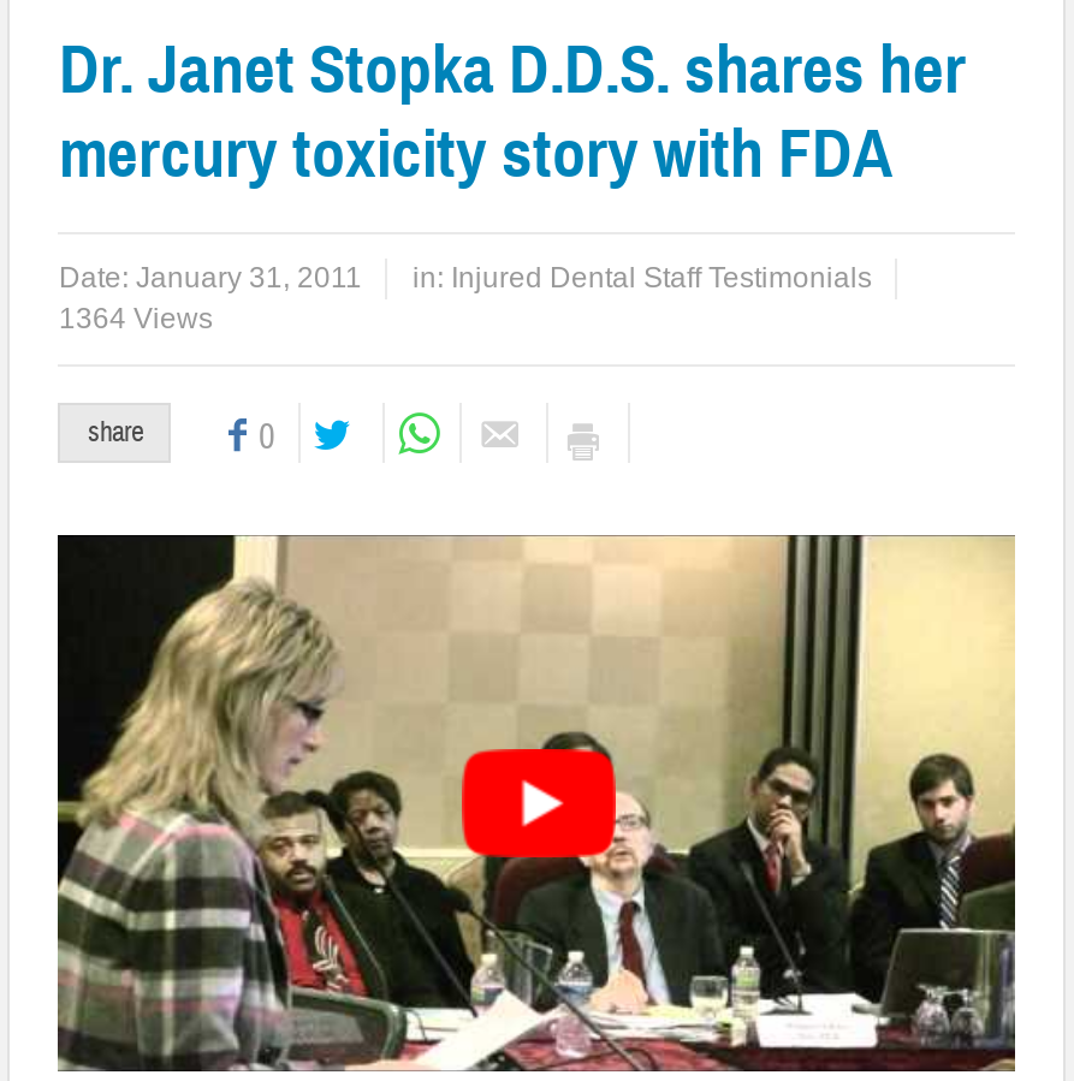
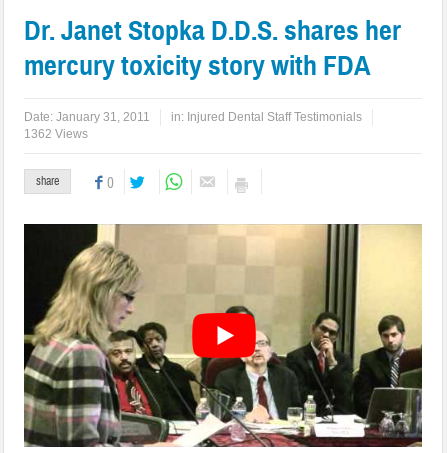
[59,302,213,335] 1364 Views -> [24,127,88,141] 1362 Views

